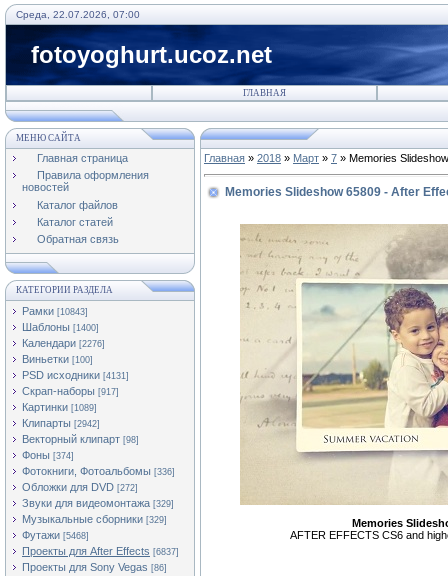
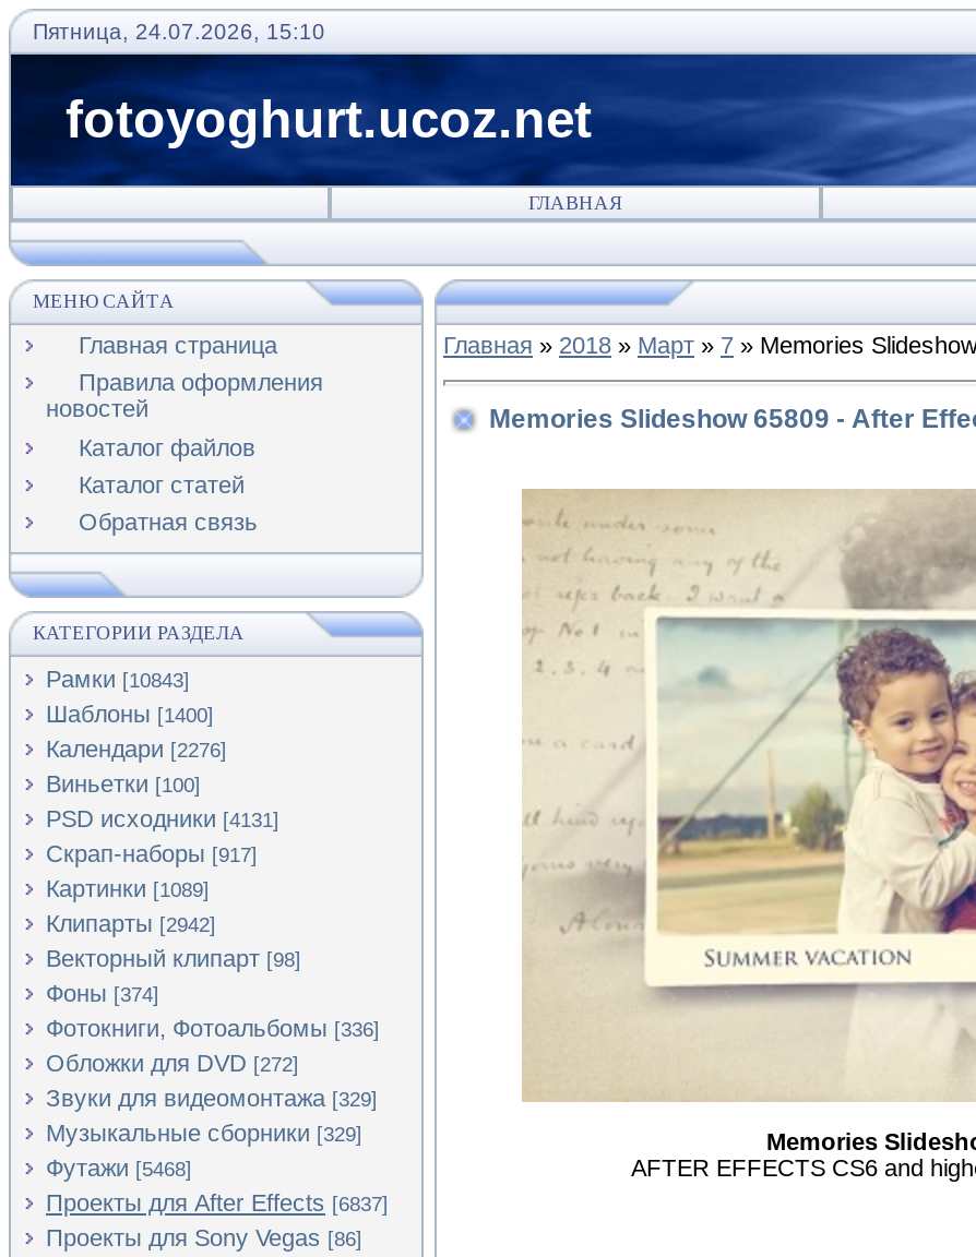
[16,9,140,20] Среда, 22.07.2026, 07:00 -> [33,20,325,44] Пятница, 24.07.2026, 15:10

